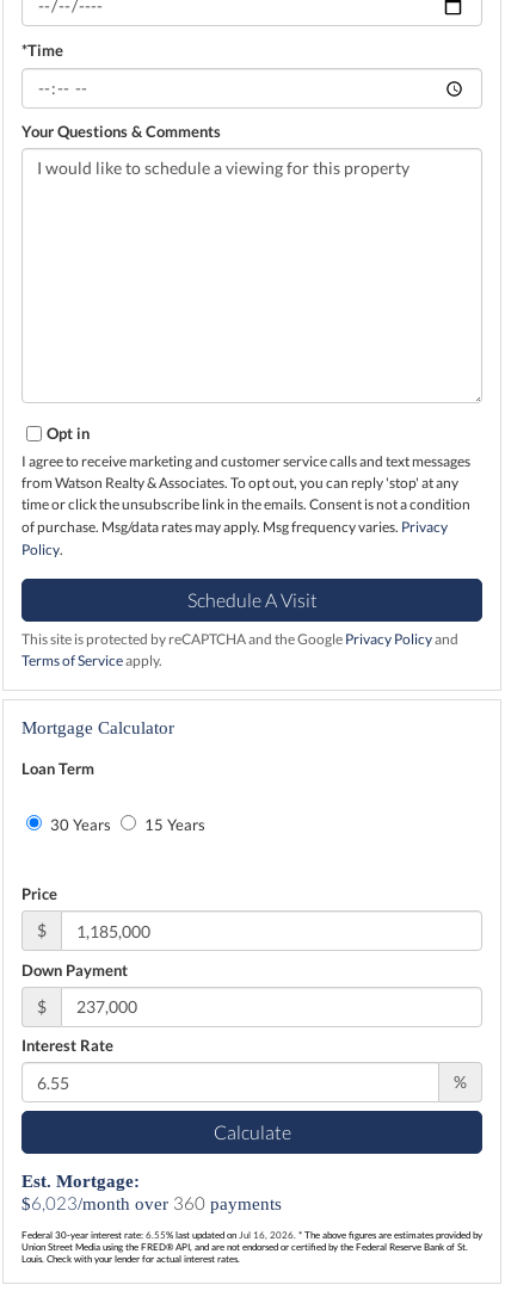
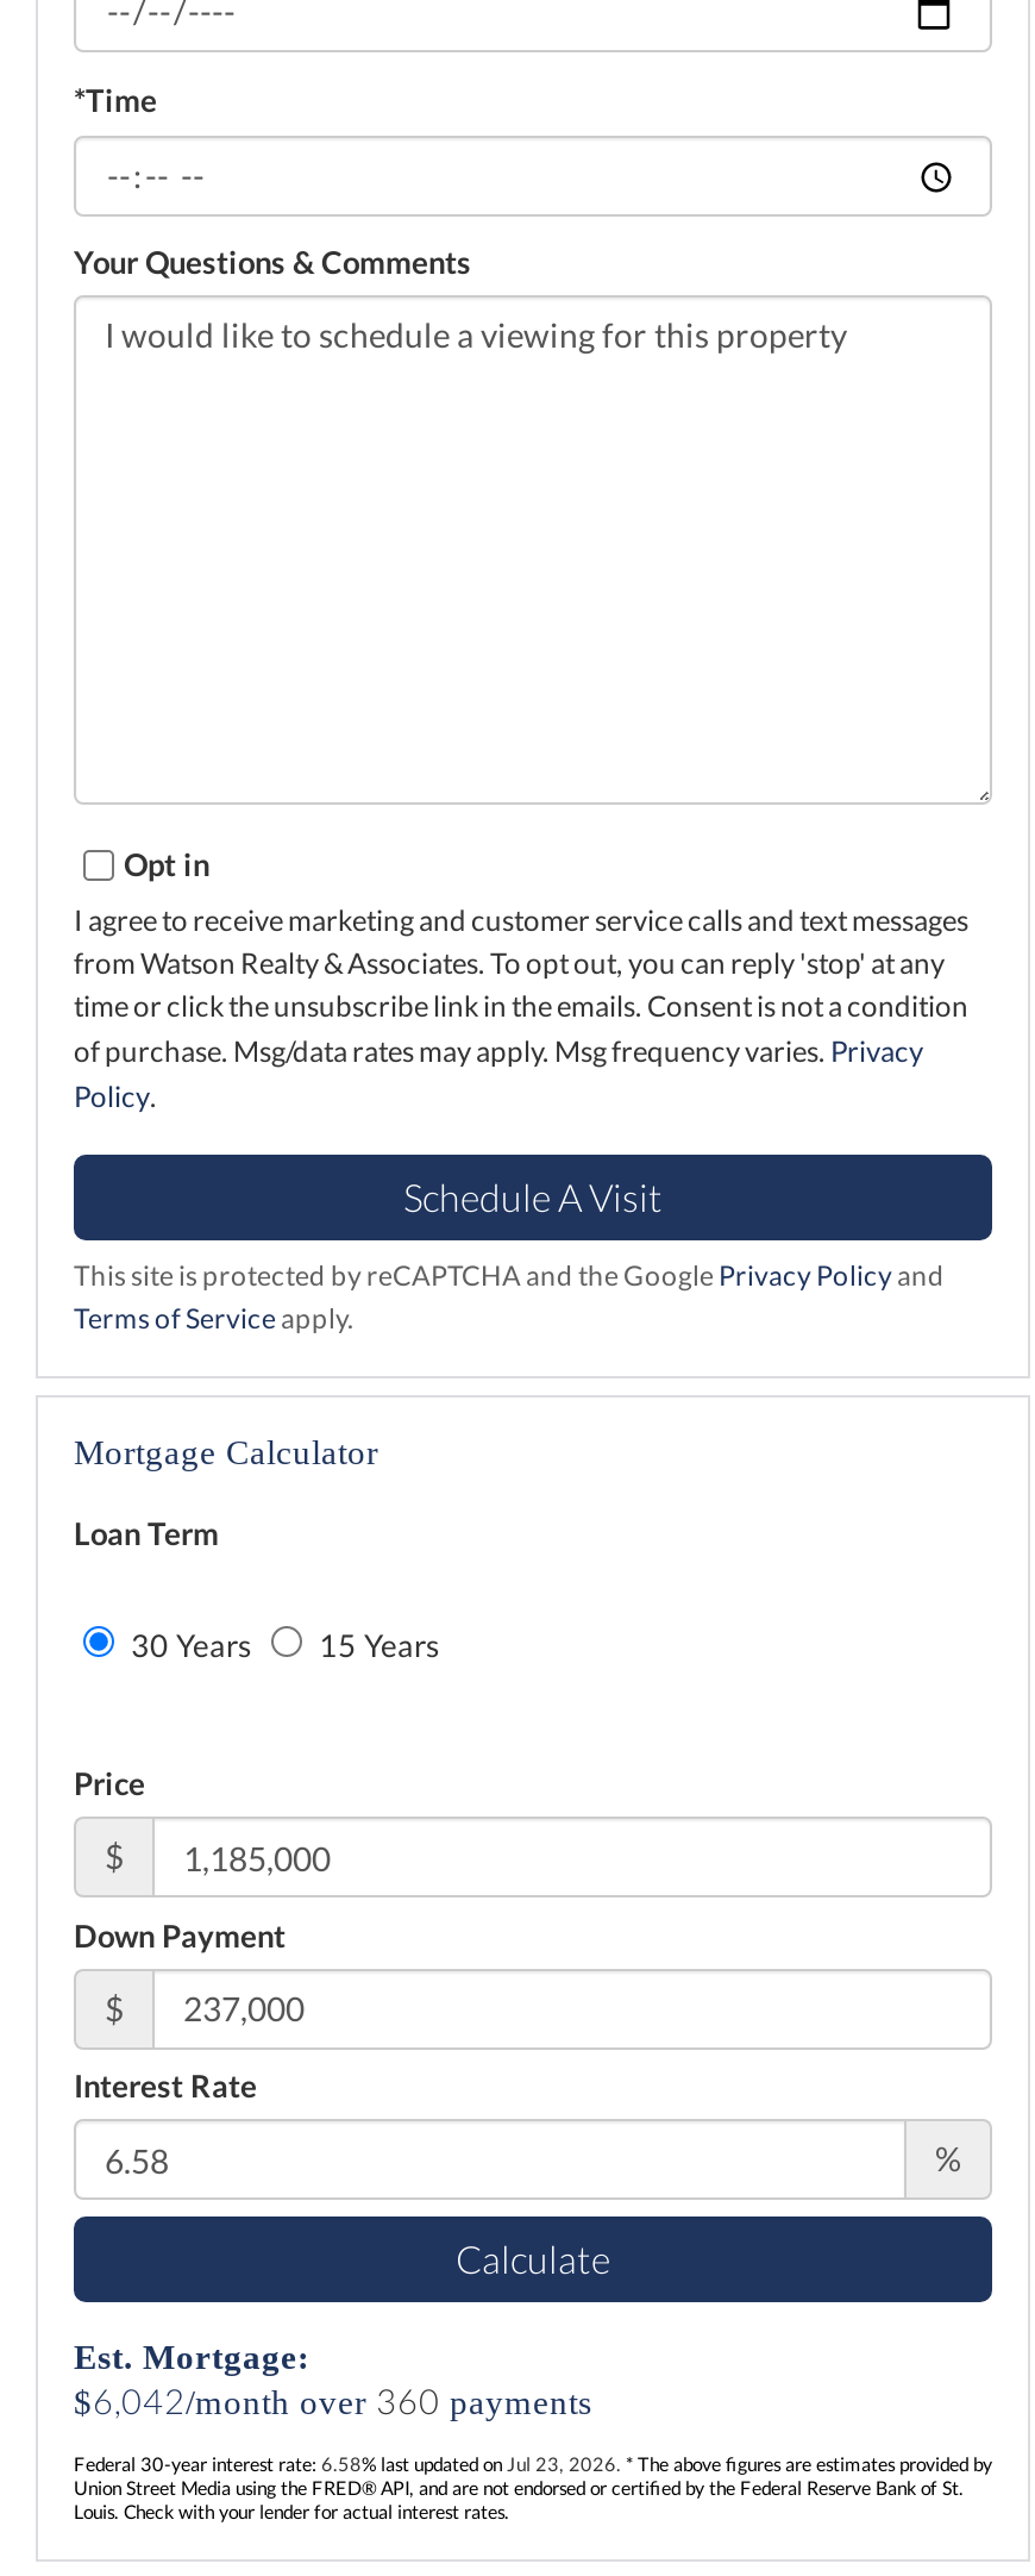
[21,1193,282,1213] $6,023/month over 360 payments -> [74,2380,592,2421] $6,042/month over 360 payments
[21,1229,482,1241] Federal 30-year interest rate: 6.55% last updated on Jul 16, 2026. * The above figures are estimates provided by -> [74,2452,992,2476] Federal 30-year interest rate: 6.58% last updated on Jul 23, 2026. * The above figures are estimates provided by

